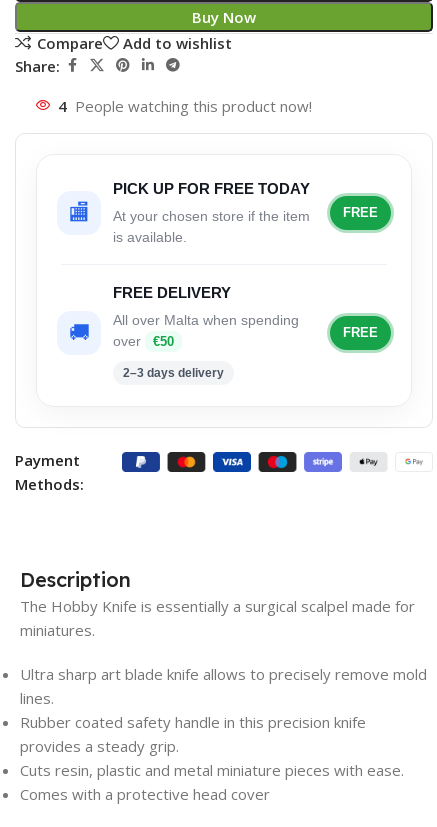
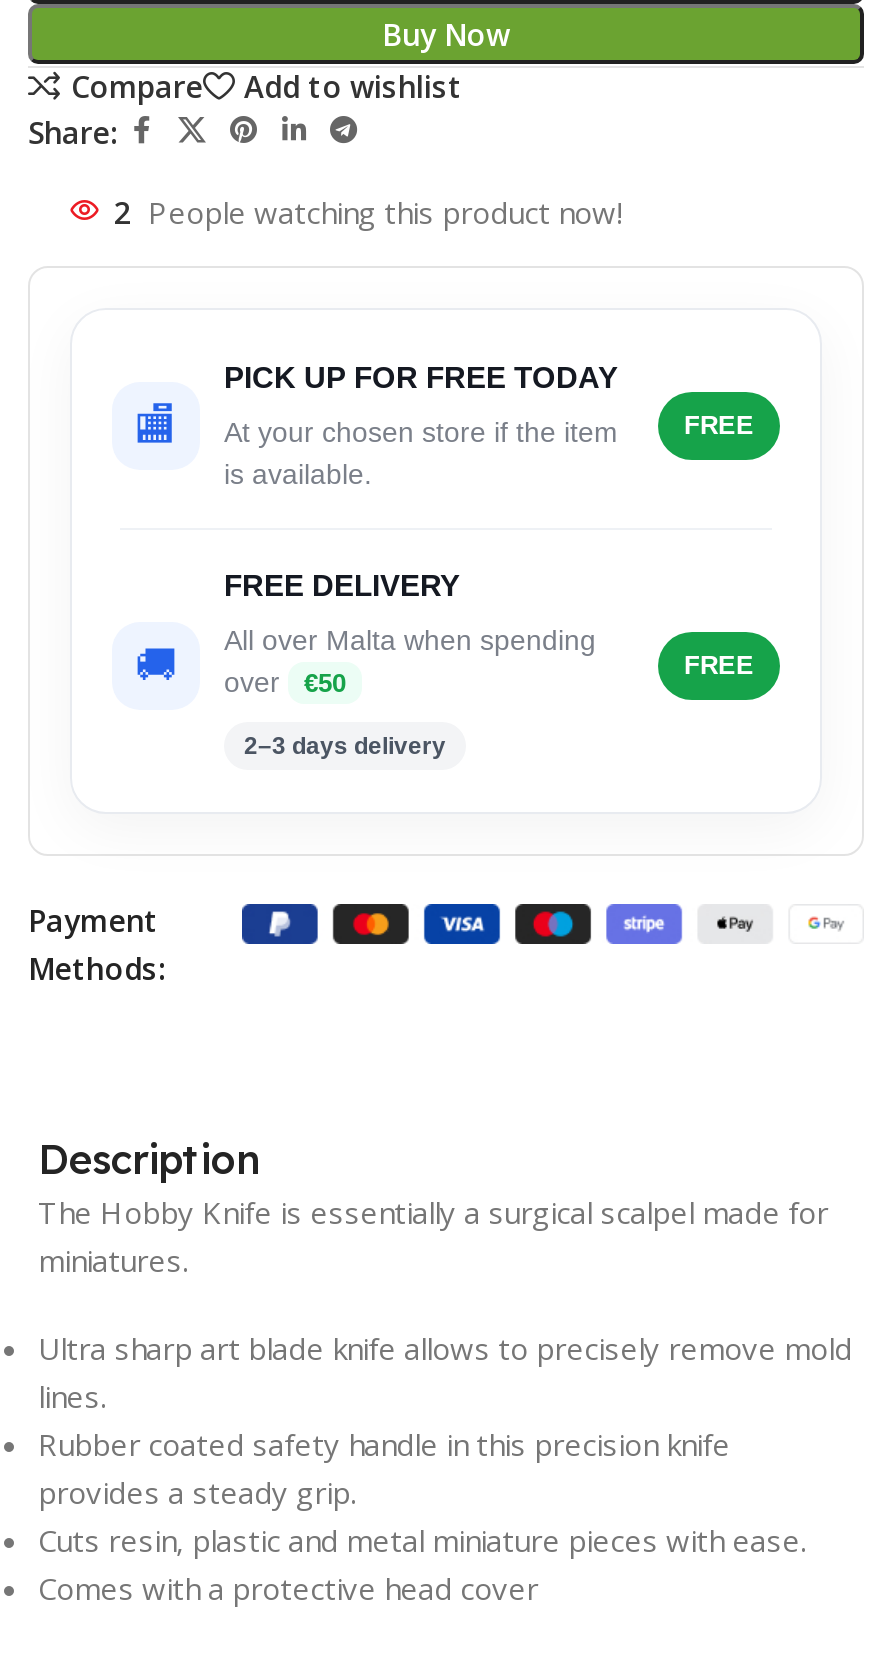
[58,96,312,116] 4 People watching this product now! -> [114,193,622,233] 2 People watching this product now!

